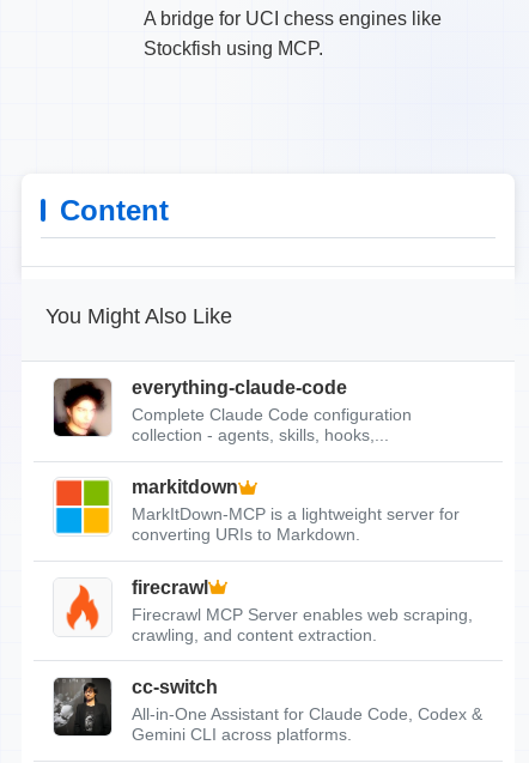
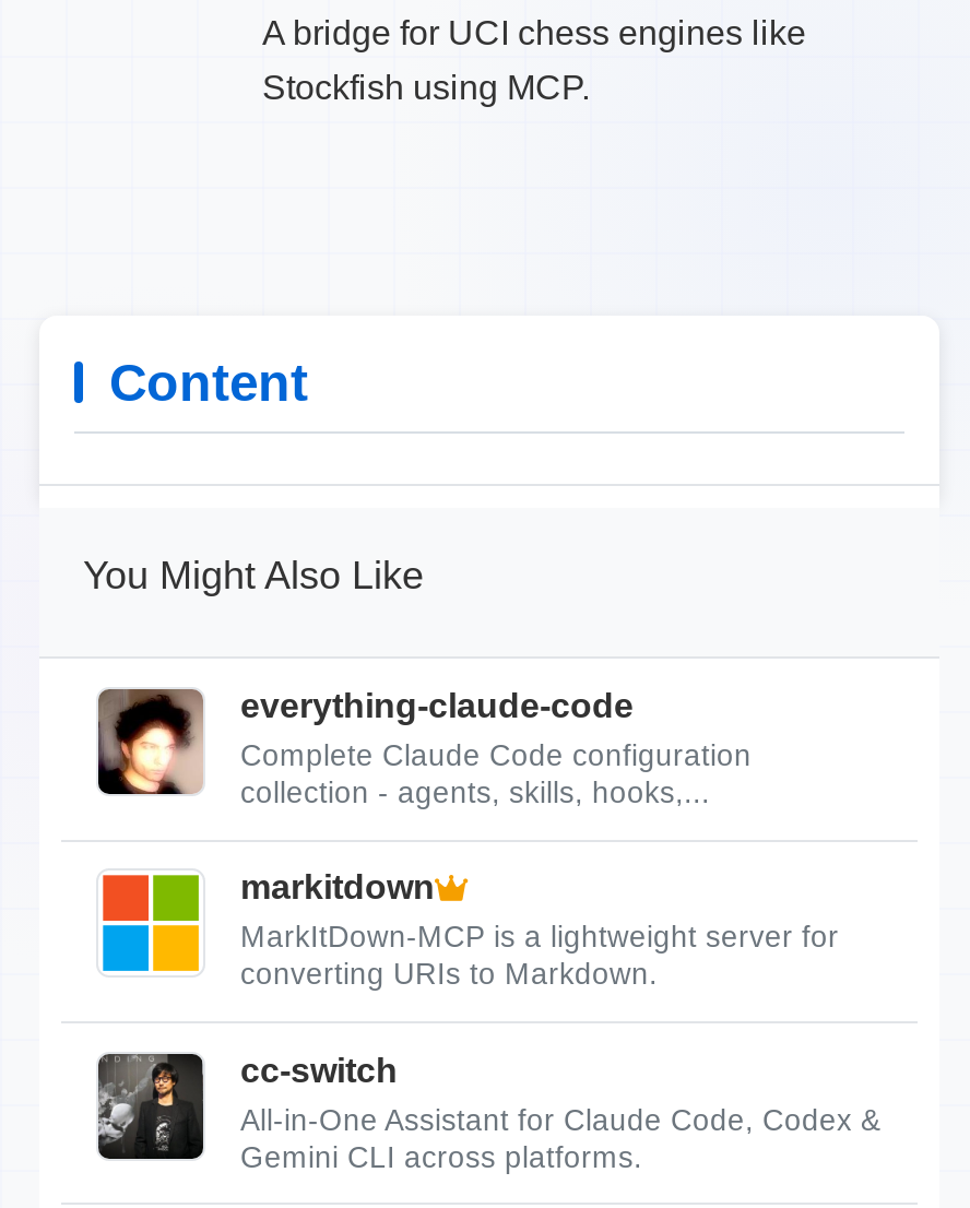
[56,577,473,644] [image] | firecrawl | Firecrawl MCP Server enables web scraping, | crawling, and content extraction. -> none

